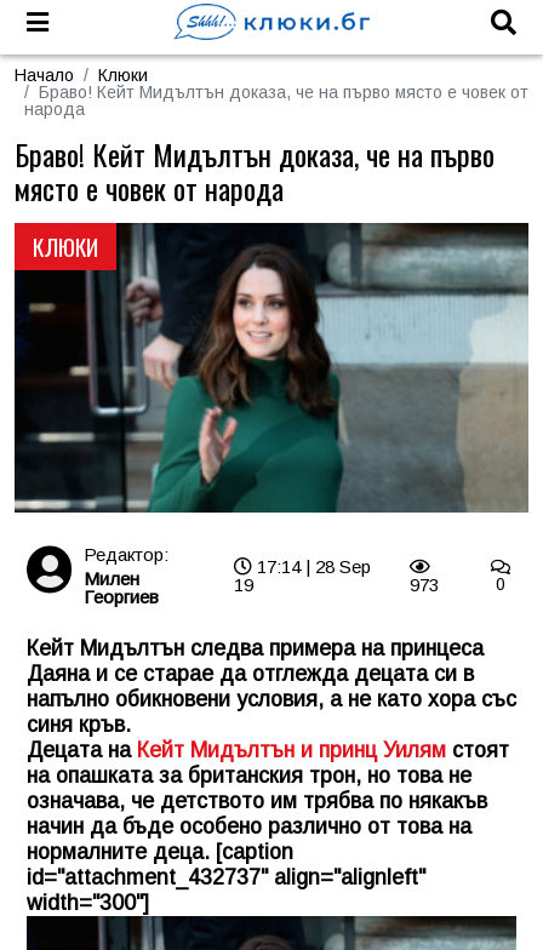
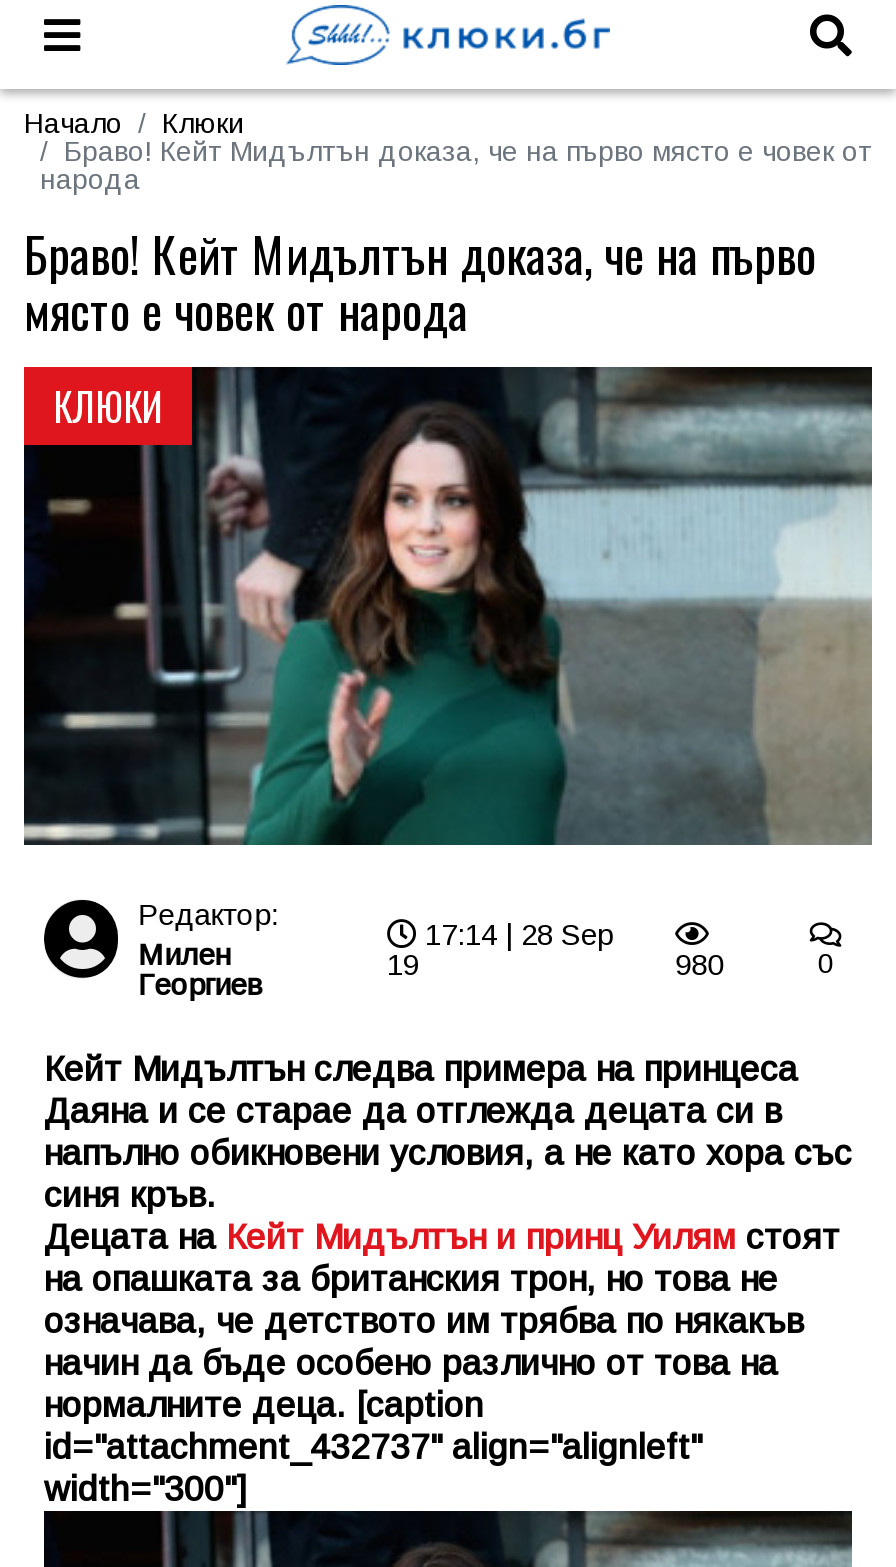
[409,574,439,594] 973 -> [676,946,724,980] 980

